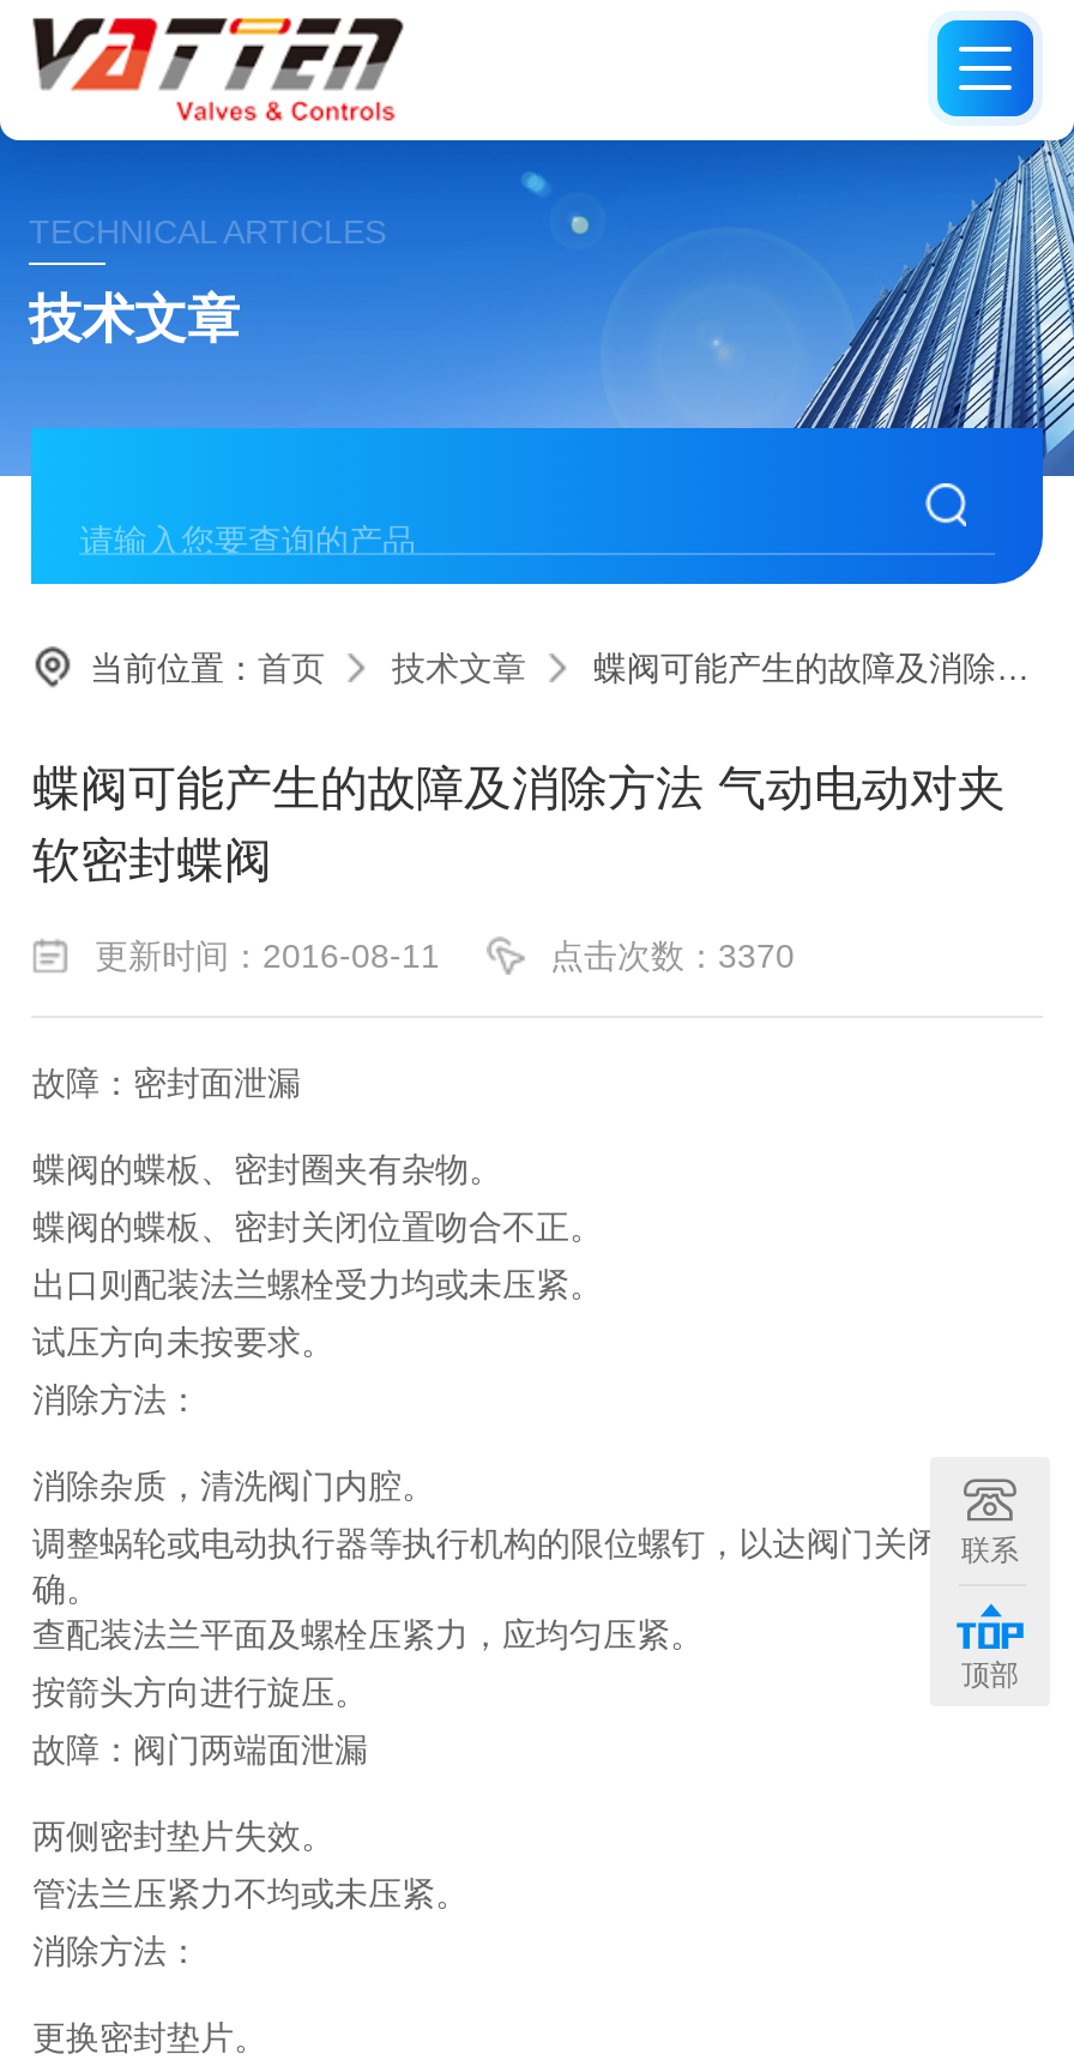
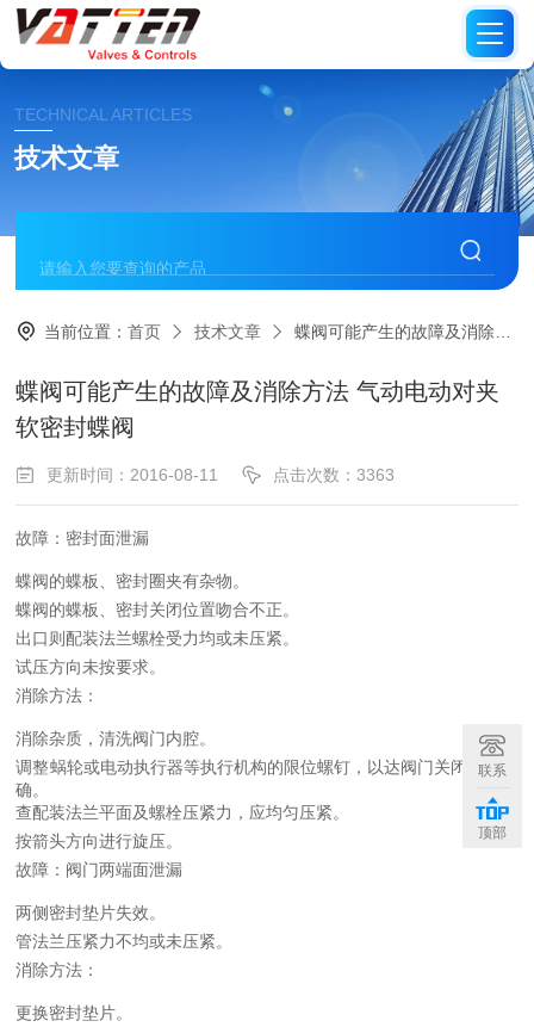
[550,936,794,975] 点击次数：3370 -> [273,465,395,484] 点击次数：3363

